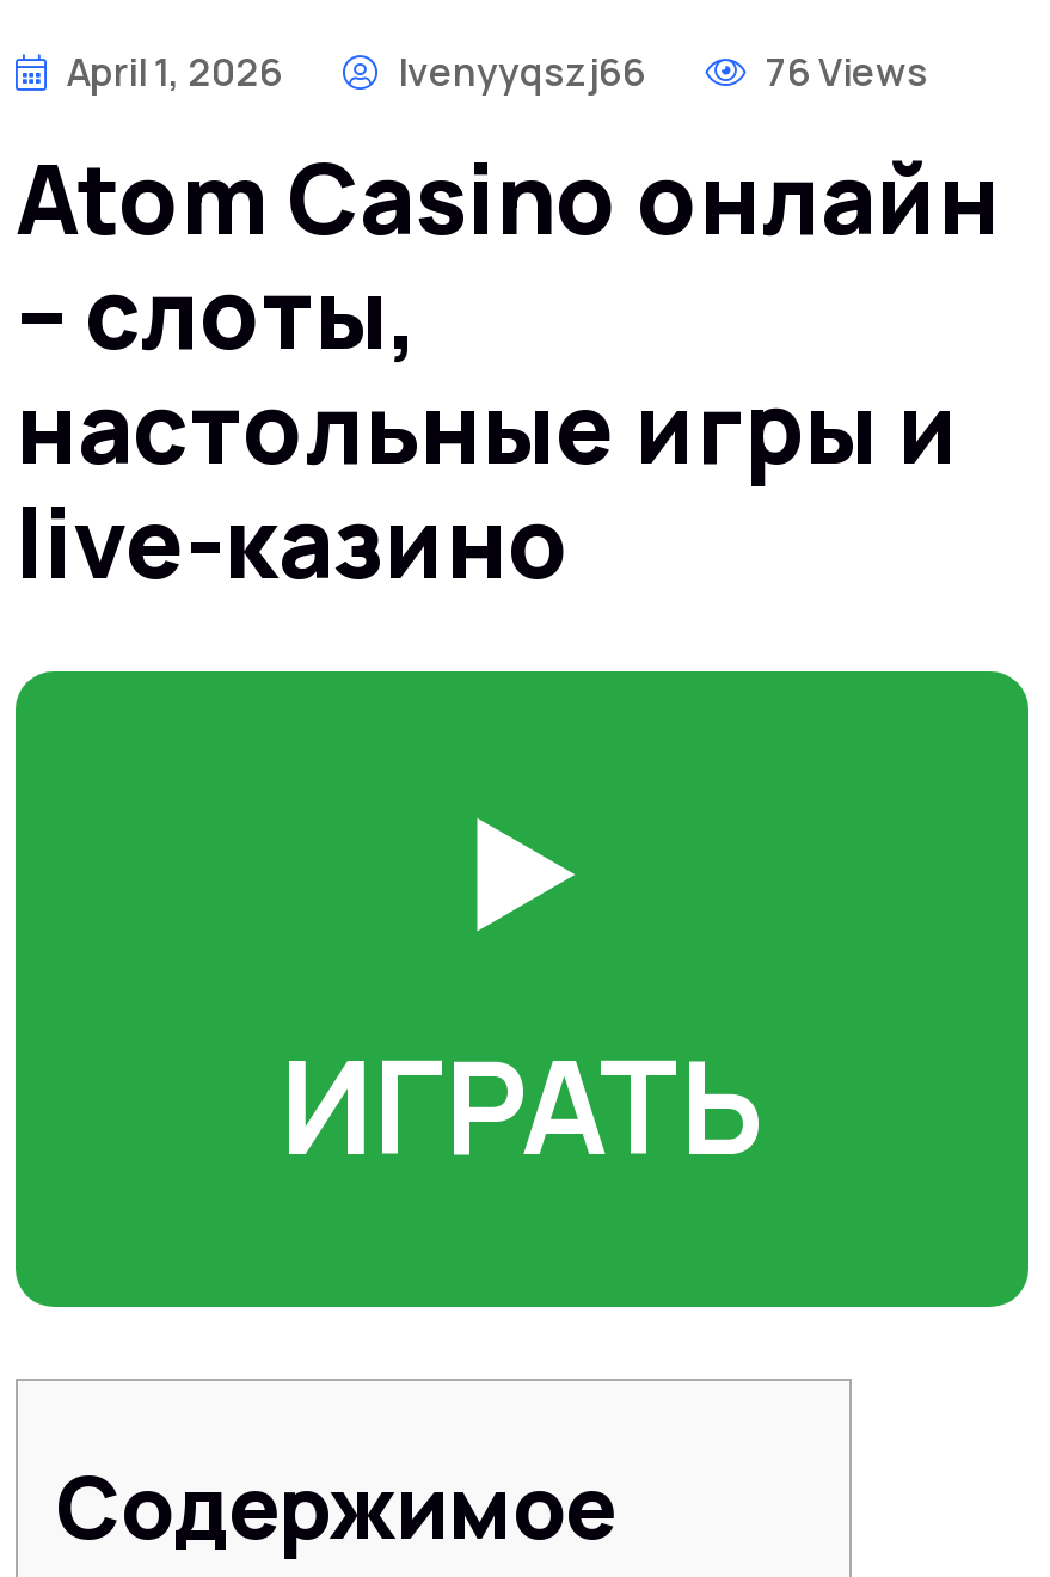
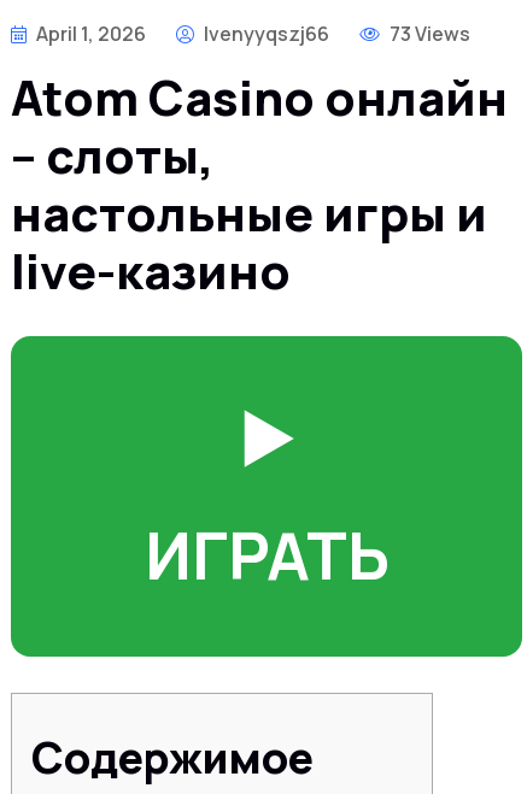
[759,45,928,97] 76 Views -> [386,20,470,47] 73 Views

